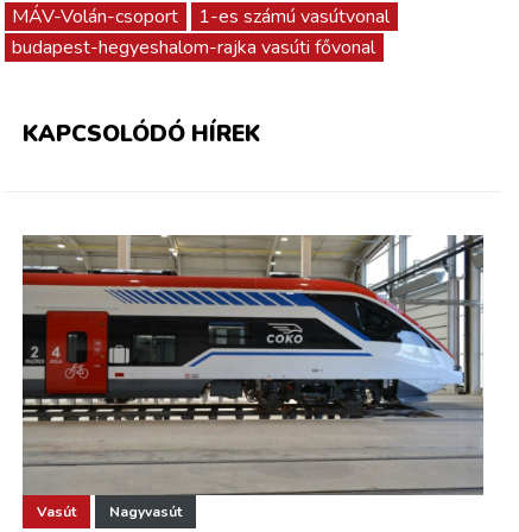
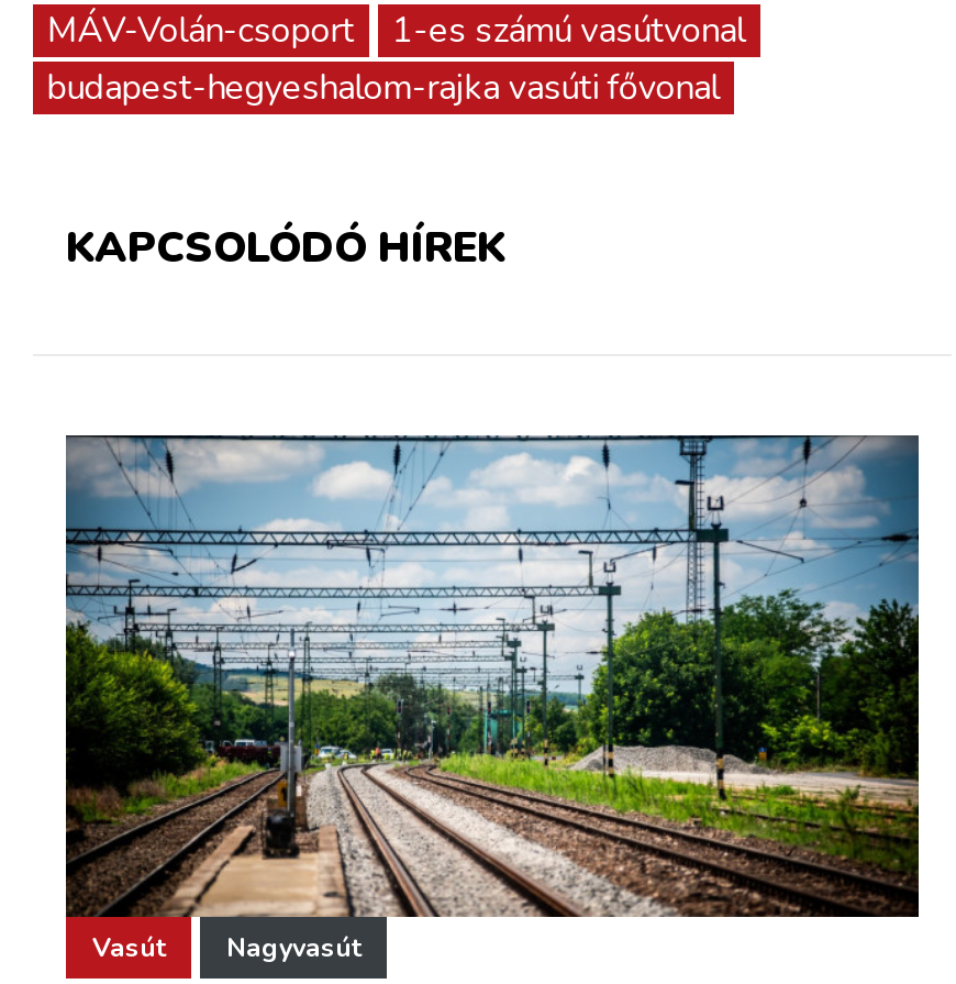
[21,234,485,496] [image] -> [64,433,921,919] [image]

